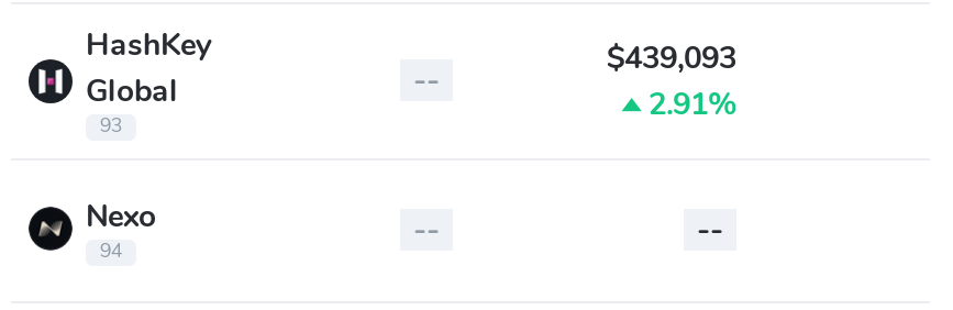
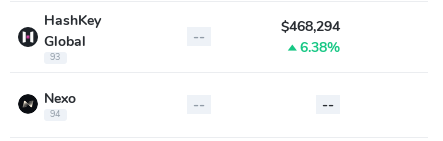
[607,37,736,79] $439,093 -> [281,17,340,36] $468,294
[649,83,736,125] 2.91% -> [300,38,340,57] 6.38%

